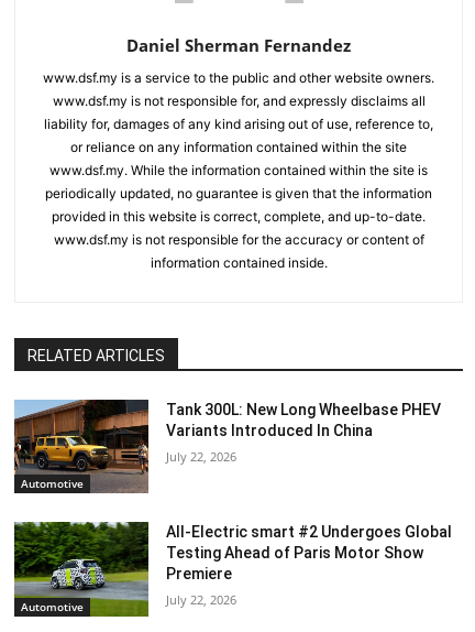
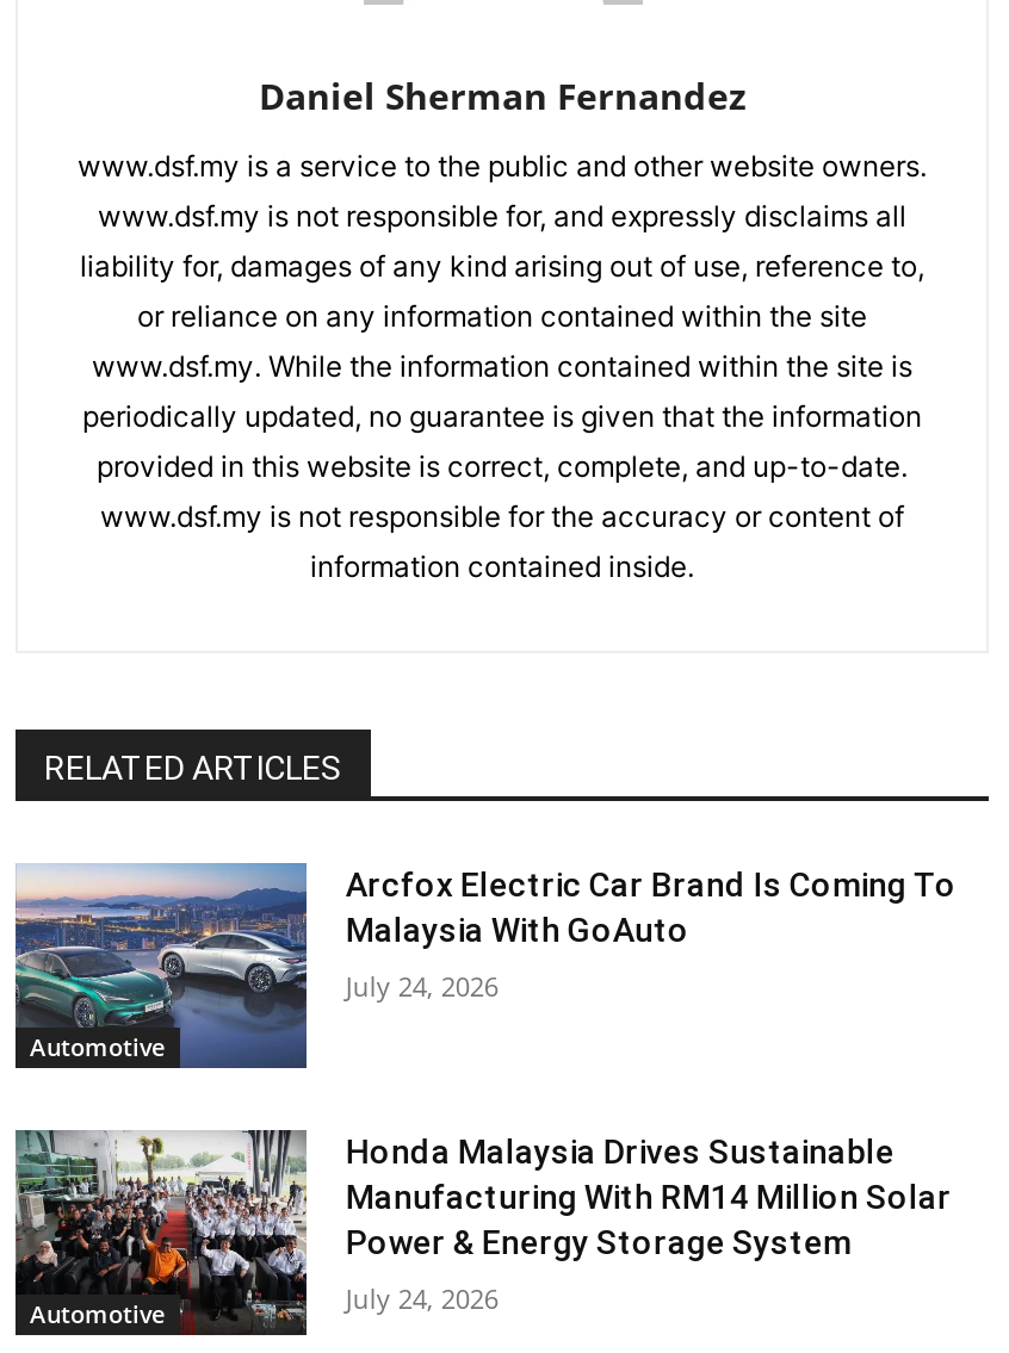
[13,399,441,493] [image] | Tank 300L: New Long Wheelbase PHEV | Variants Introduced In China -> [13,861,956,1070] [image] | Arcfox Electric Car Brand Is Coming To | Malaysia With GoAuto
[166,448,237,464] July 22, 2026 -> [346,969,498,1005] July 24, 2026
[13,521,452,617] [image] | All-Electric smart #2 Undergoes Global | Testing Ahead of Paris Motor Show | Premiere -> [13,1128,952,1338] [image] | Honda Malaysia Drives Sustainable | Manufacturing With RM14 Million Solar | Power & Energy Storage System
[166,592,237,608] July 22, 2026 -> [346,1281,498,1317] July 24, 2026

